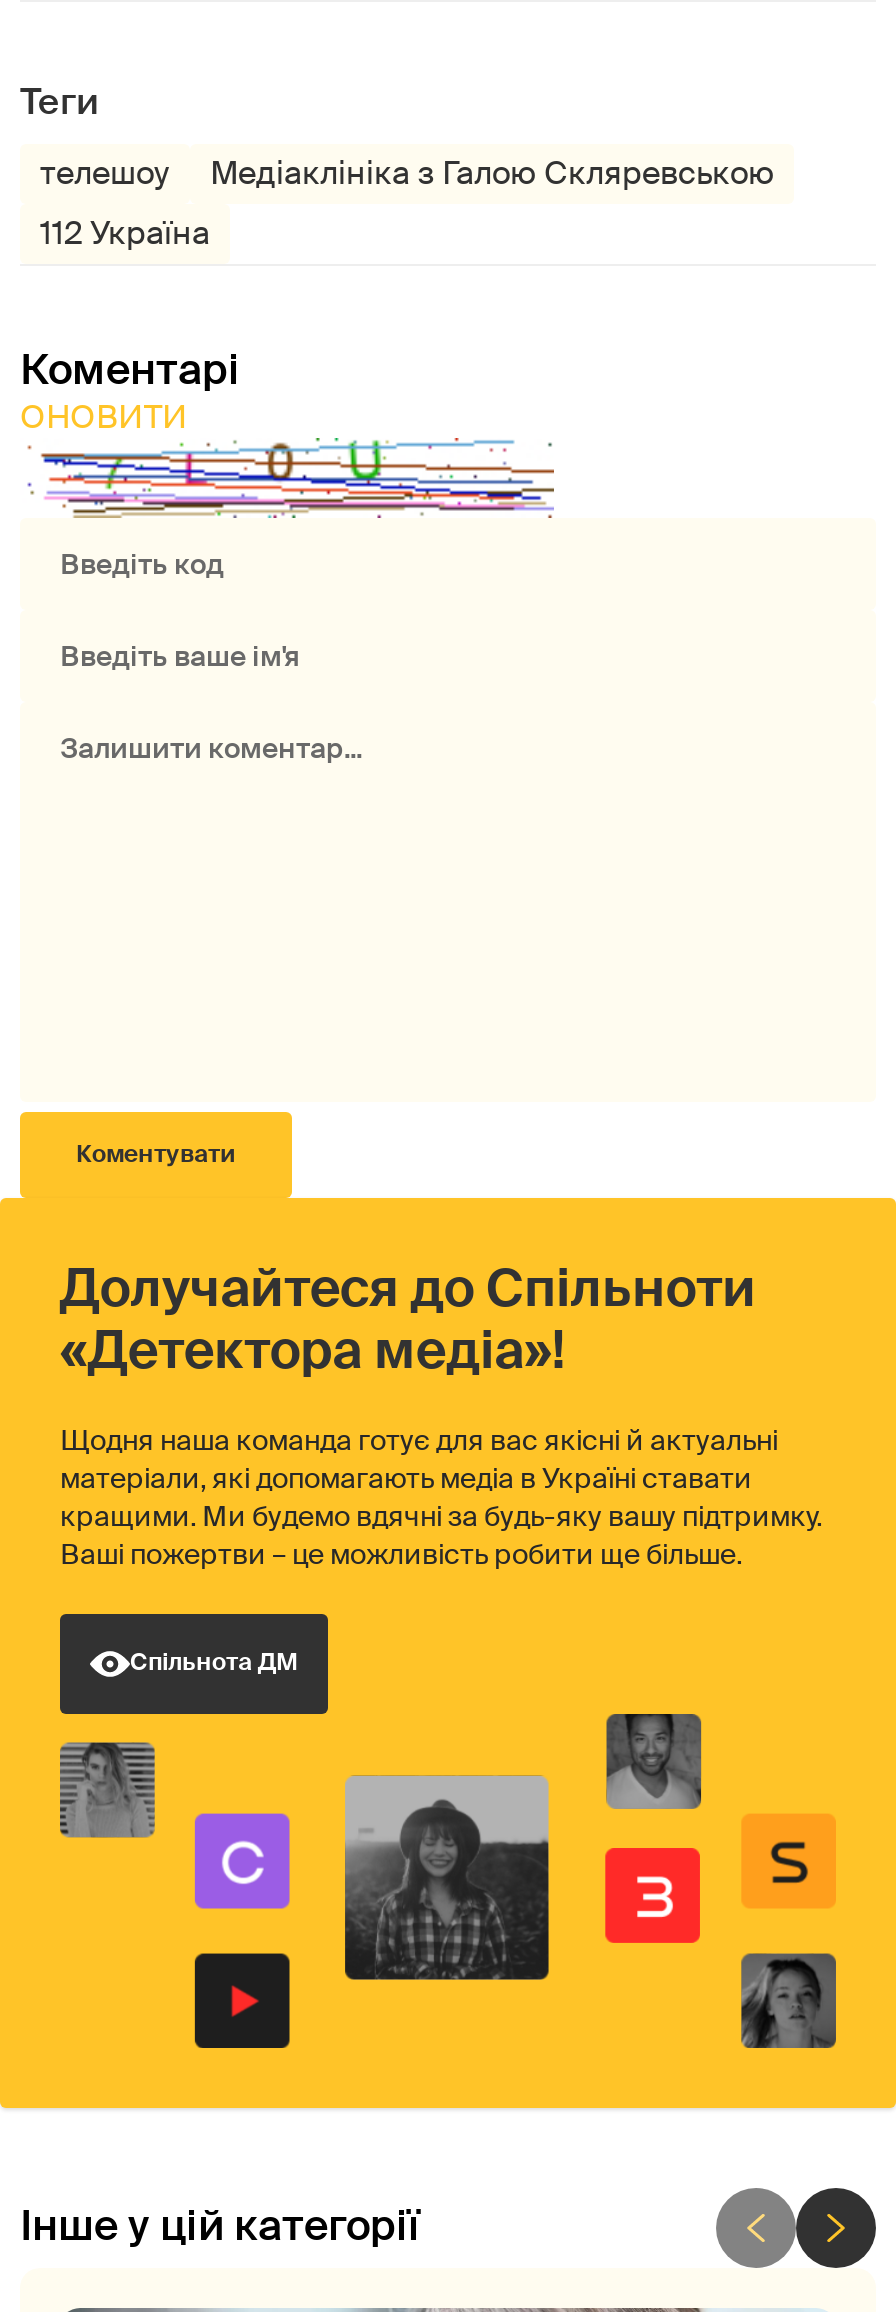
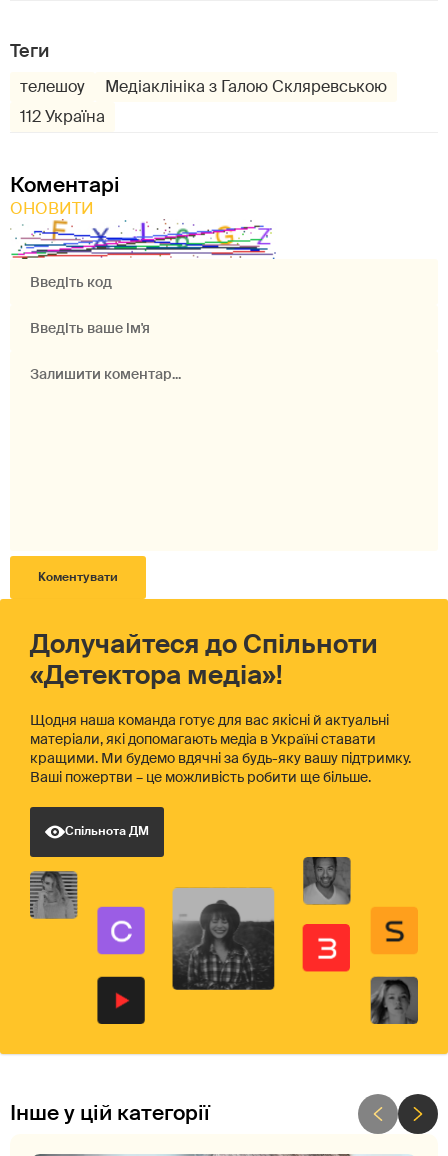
[24,436,556,520] [image] -> [11,219,276,260] [image]

